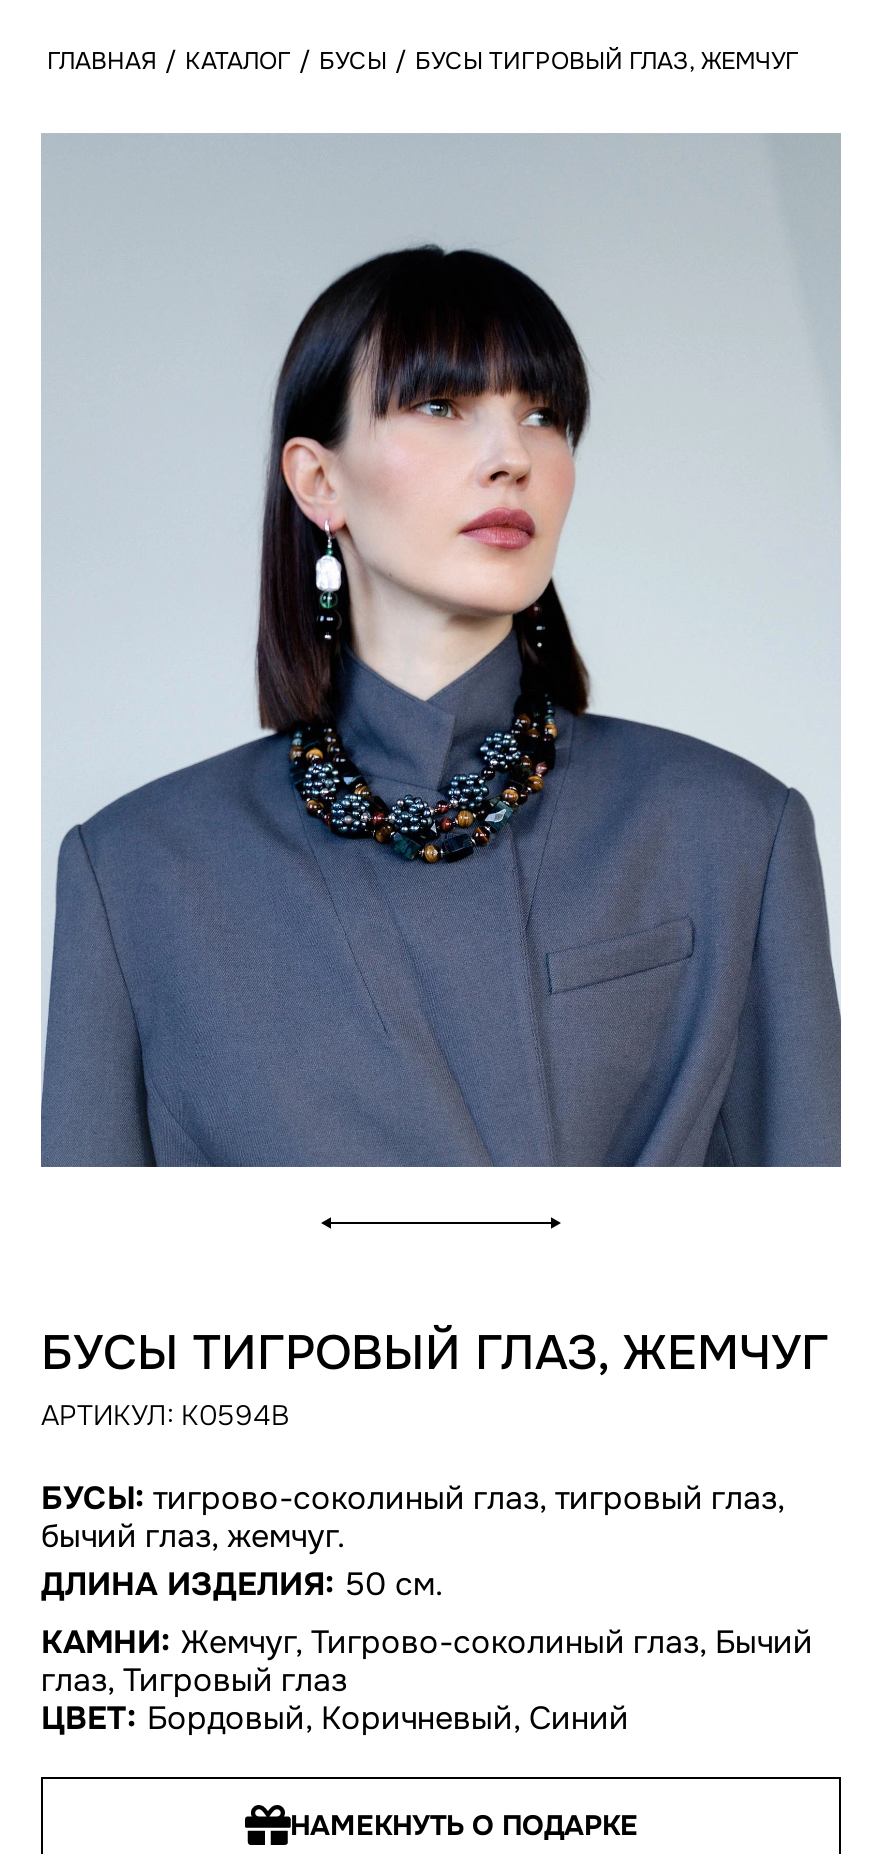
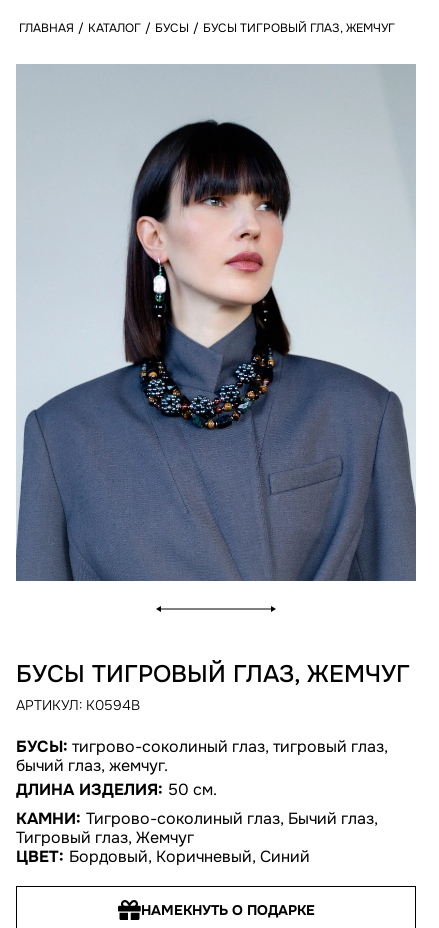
[41,1621,813,1701] КАМНИ: Жемчуг, Тигрово-соколиный глаз, Бычий | глаз, Тигровый глаз -> [16,808,378,848] КАМНИ: Тигрово-соколиный глаз, Бычий глаз, | Тигровый глаз, Жемчуг

